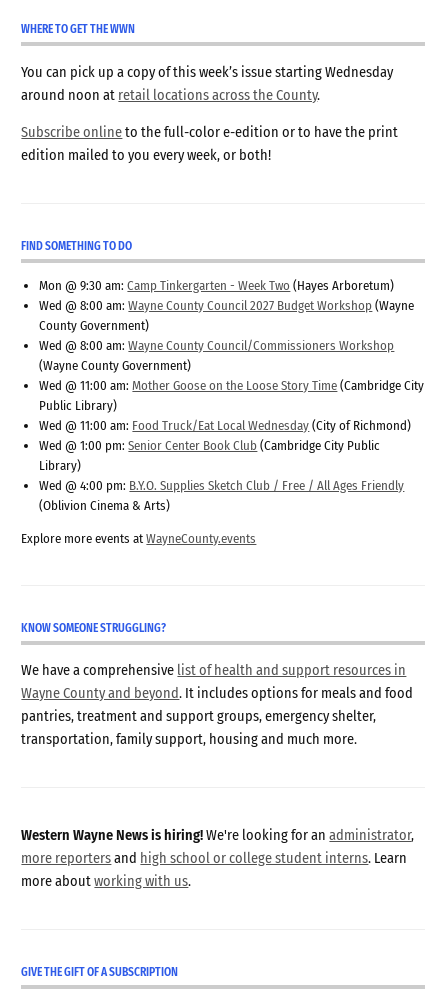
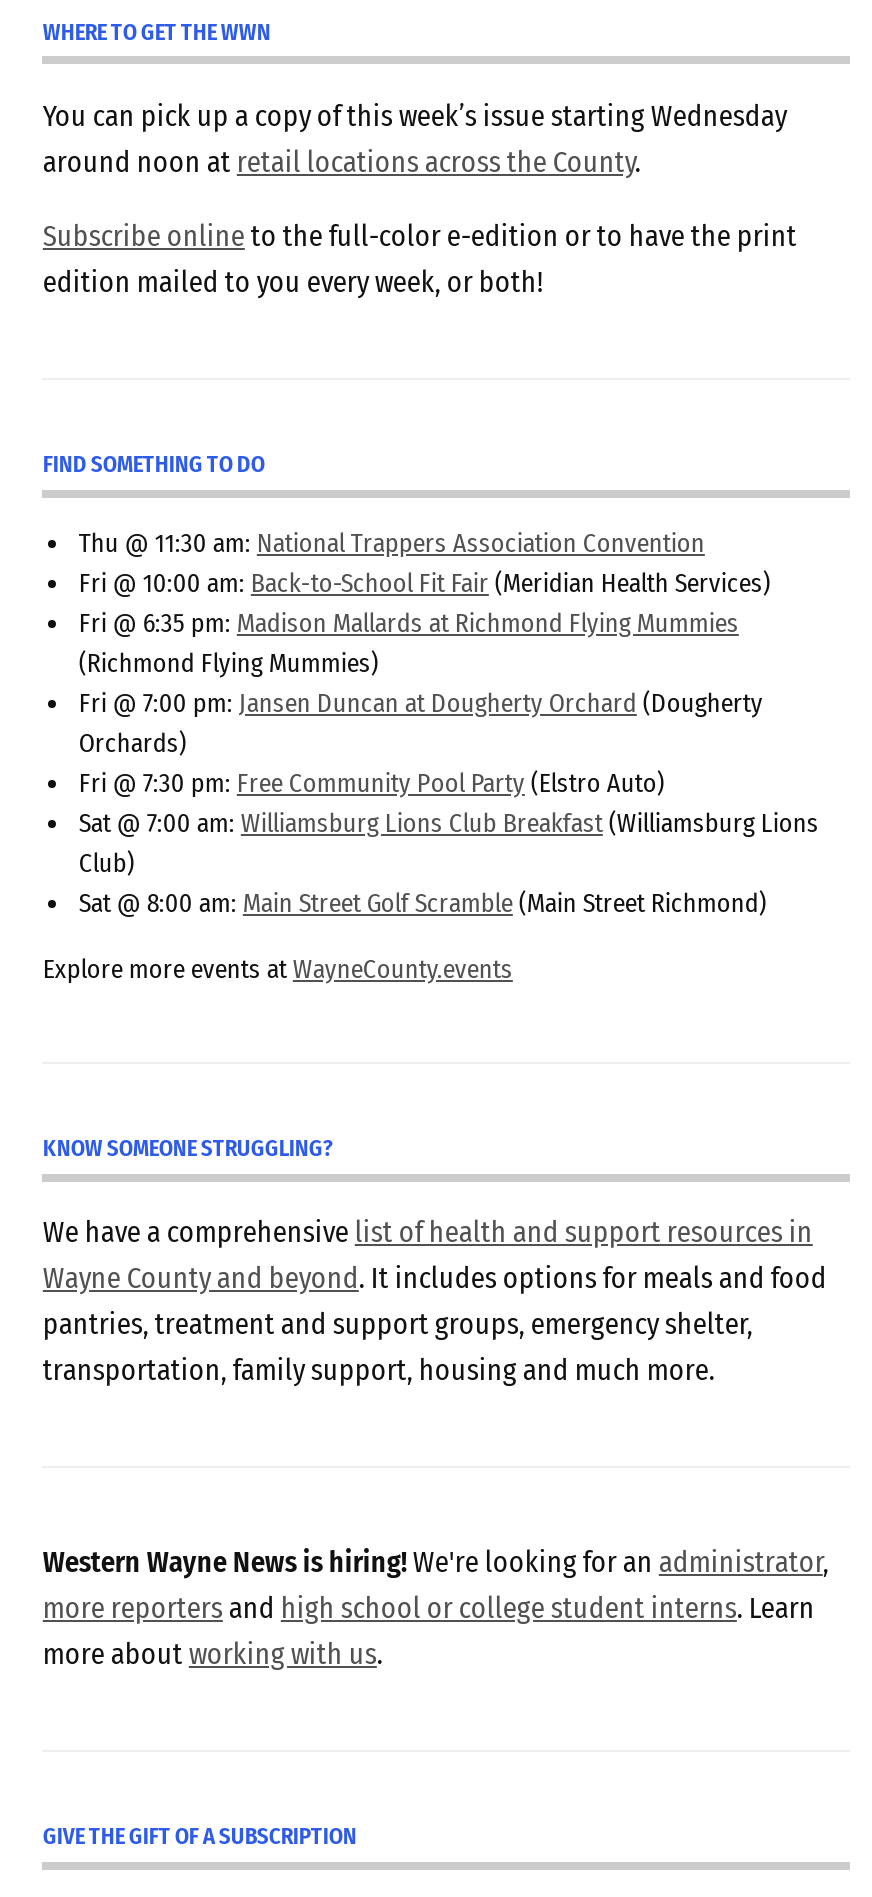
[39,278,424,513] Mon @ 9:30 am: Camp Tinkergarten - Week Two (Hayes Arboretum) | Wed @ 8:00 am: Wayne County Council 2027 Budget Workshop (Wayne | County Government) | Wed @ 8:00 am: Wayne County Council/Commissioners Workshop | (Wayne County Government) | Wed @ 11:00 am: Mother Goose on the Loose Story Time (Cambridge City | Public Library) | Wed @ 11:00 am: Food Truck/Eat Local Wednesday (City of Richmond) | Wed @ 1:00 pm: Senior Center Book Club (Cambridge City Public | Library) | Wed @ 4:00 pm: B.Y.O. Supplies Sketch Club / Free / All Ages Friendly | (Oblivion Cinema & Arts) -> [79,529,819,919] Thu @ 11:30 am: National Trappers Association Convention | Fri @ 10:00 am: Back-to-School Fit Fair (Meridian Health Services) | Fri @ 6:35 pm: Madison Mallards at Richmond Flying Mummies | (Richmond Flying Mummies) | Fri @ 7:00 pm: Jansen Duncan at Dougherty Orchard (Dougherty | Orchards) | Fri @ 7:30 pm: Free Community Pool Party (Elstro Auto) | Sat @ 7:00 am: Williamsburg Lions Club Breakfast (Williamsburg Lions | Club) | Sat @ 8:00 am: Main Street Golf Scramble (Main Street Richmond)

